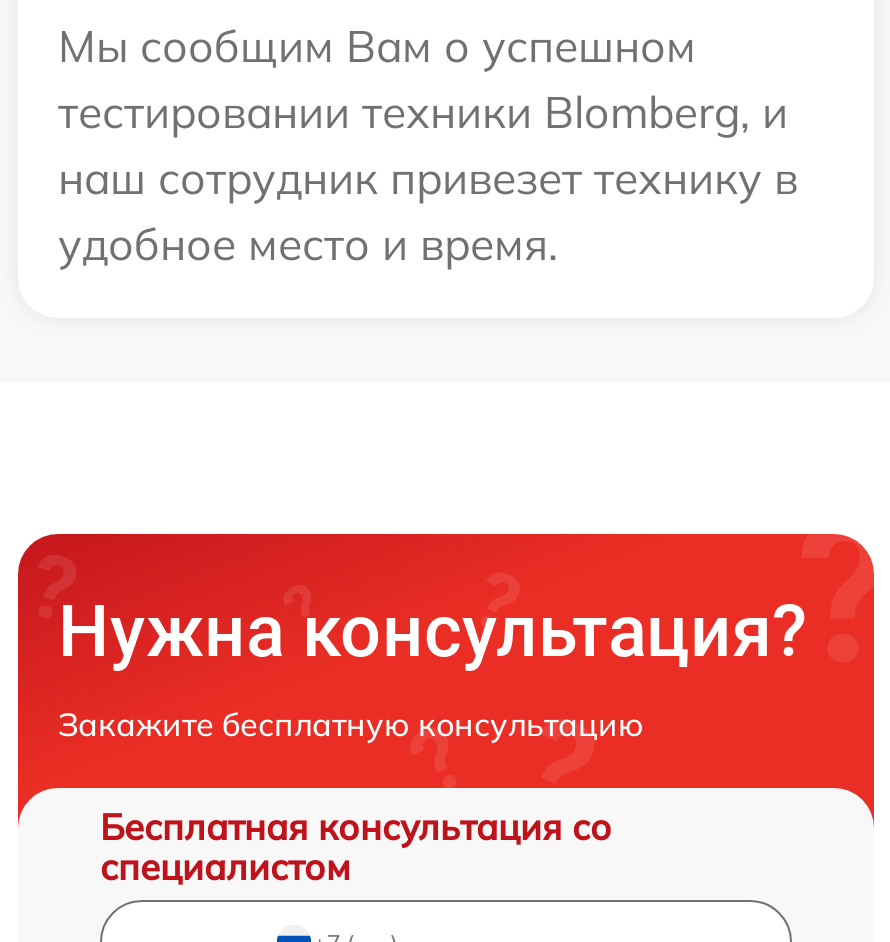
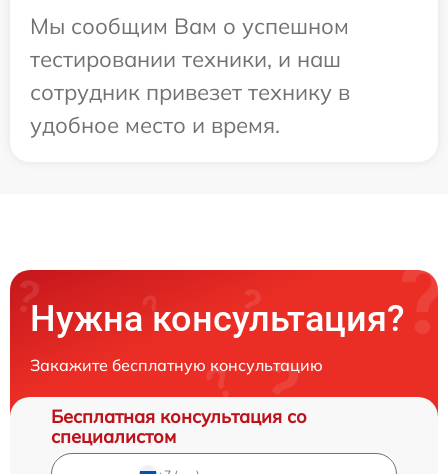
[58,84,798,206] тестировании техники Blomberg, и | наш сотрудник привезет технику в -> [30,45,350,106] тестировании техники, и наш | сотрудник привезет технику в

